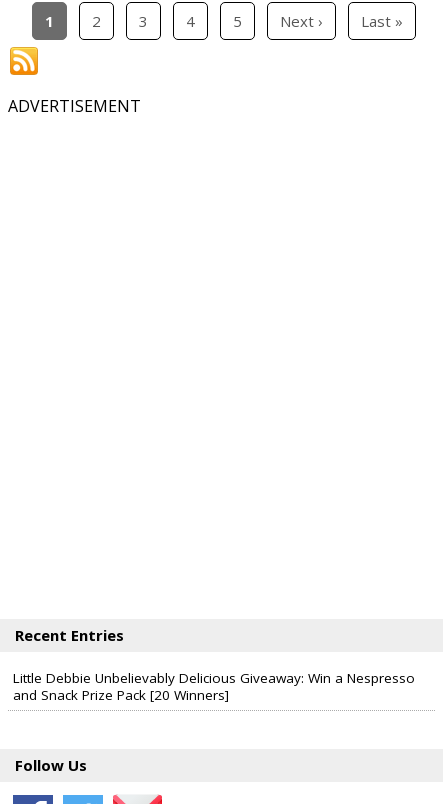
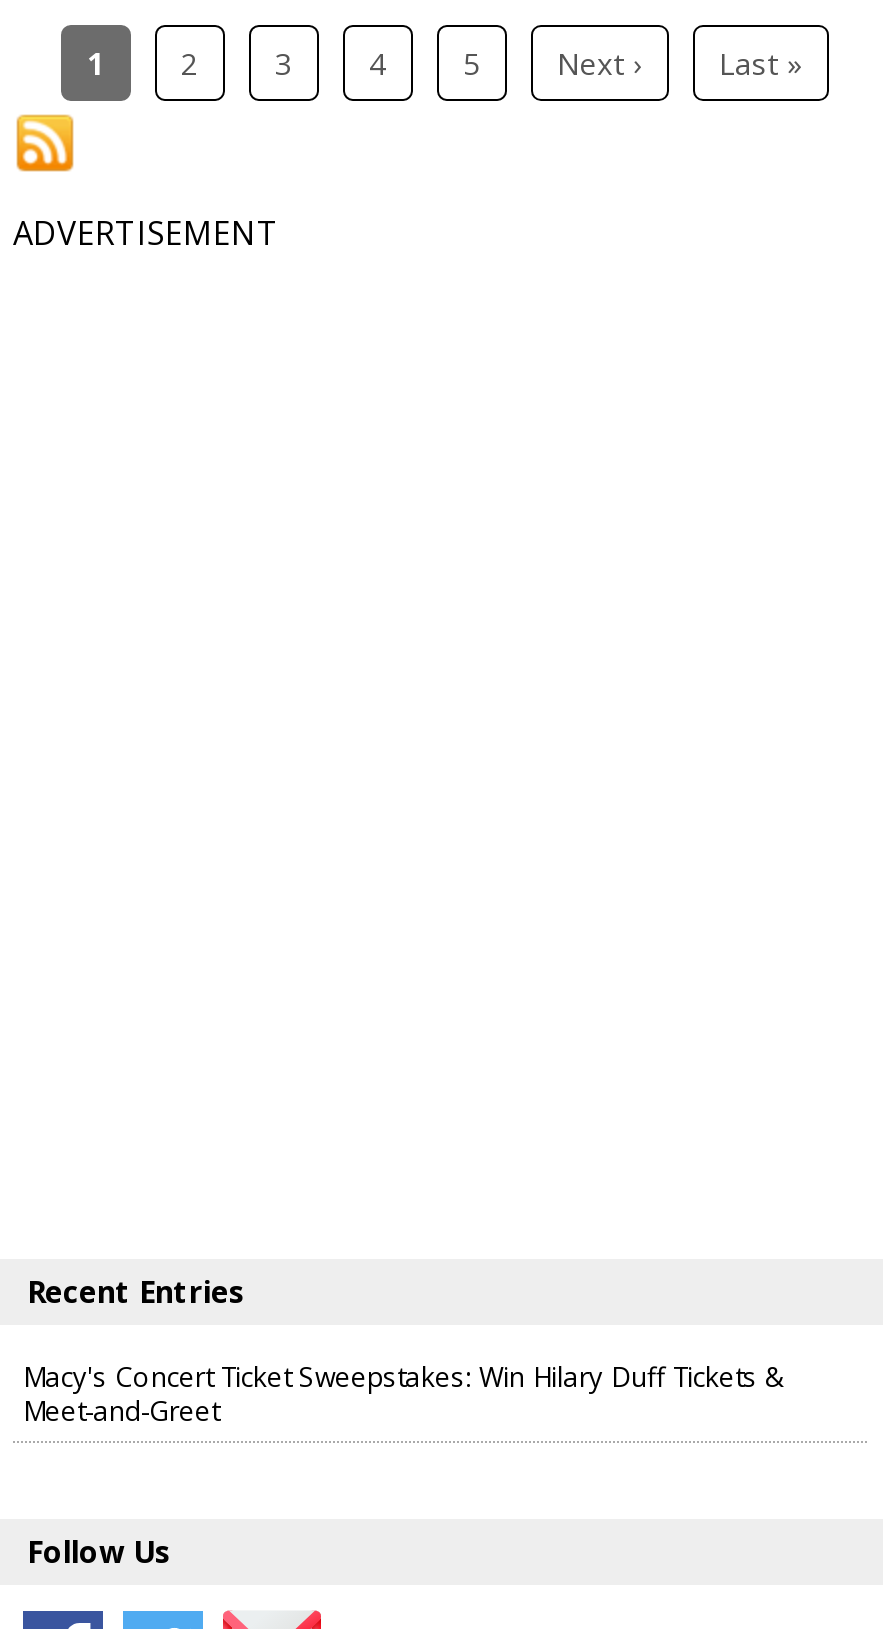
[13,669,415,704] Little Debbie Unbelievably Delicious Giveaway: Win a Nespresso | and Snack Prize Pack [20 Winners] -> [23,1358,785,1428] Macy's Concert Ticket Sweepstakes: Win Hilary Duff Tickets & | Meet-and-Greet

